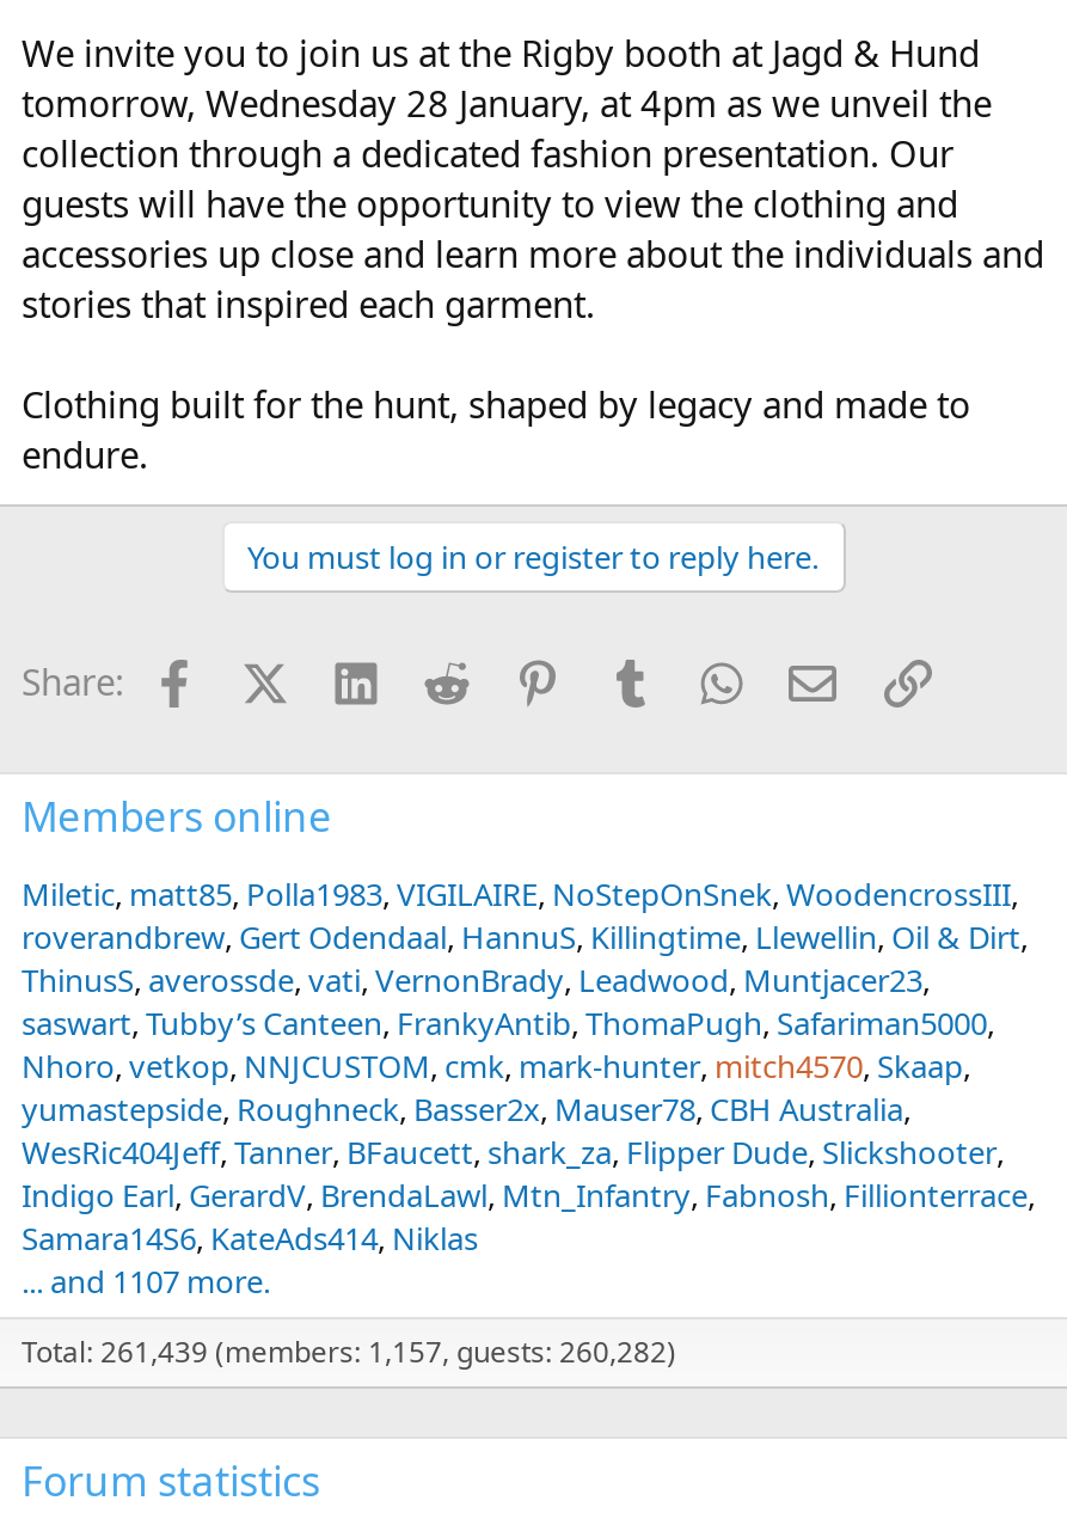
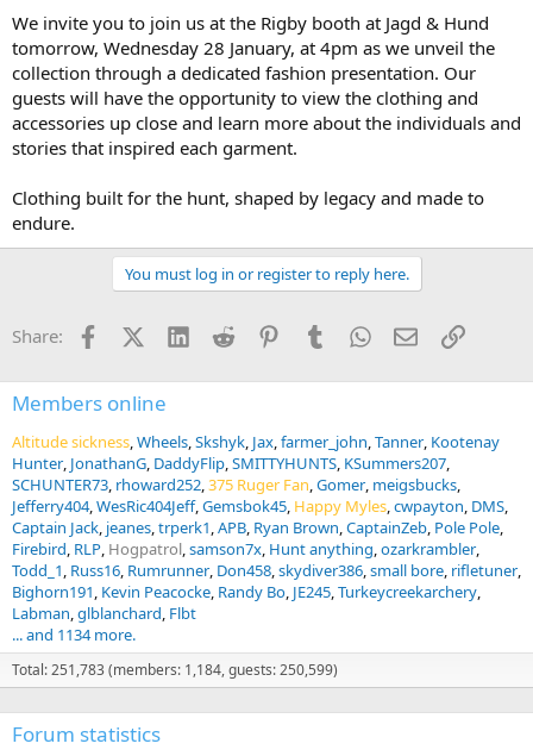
[22,873,1028,1303] Miletic matt85 Polla1983 VIGILAIRE NoStepOnSnek WoodencrossIII | roverandbrew Gert Odendaal HannuS Killingtime Llewellin Oil & Dirt | ThinusS averossde vati VernonBrady Leadwood Muntjacer23 | saswart Tubby’s Canteen FrankyAntib ThomaPugh Safariman5000 | Nhoro vetkop NNJCUSTOM cmk mark-hunter mitch4570 Skaap | yumastepside Roughneck Basser2x Mauser78 CBH Australia | WesRic404Jeff Tanner BFaucett shark_za Flipper Dude Slickshooter | Indigo Earl GerardV BrendaLawl Mtn_Infantry Fabnosh Fillionterrace | Samara14S6 KateAds414 Niklas | ... and 1107 more. -> [12,431,518,646] Altitude sickness Wheels Skshyk Jax farmer_john Tanner Kootenay | Hunter JonathanG DaddyFlip SMITTYHUNTS KSummers207 | SCHUNTER73 rhoward252 375 Ruger Fan Gomer meigsbucks | Jefferry404 WesRic404Jeff Gemsbok45 Happy Myles cwpayton DMS | Captain Jack jeanes trperk1 APB Ryan Brown CaptainZeb Pole Pole | Firebird RLP Hogpatrol samson7x Hunt anything ozarkrambler | Todd_1 Russ16 Rumrunner Don458 skydiver386 small bore rifletuner | Bighorn191 Kevin Peacocke Randy Bo JE245 Turkeycreekarchery | Labman glblanchard Flbt | ... and 1134 more.
[22,1332,676,1372] Total: 261,439 (members: 1,157, guests: 260,282) -> [12,660,338,680] Total: 251,783 (members: 1,184, guests: 250,599)

